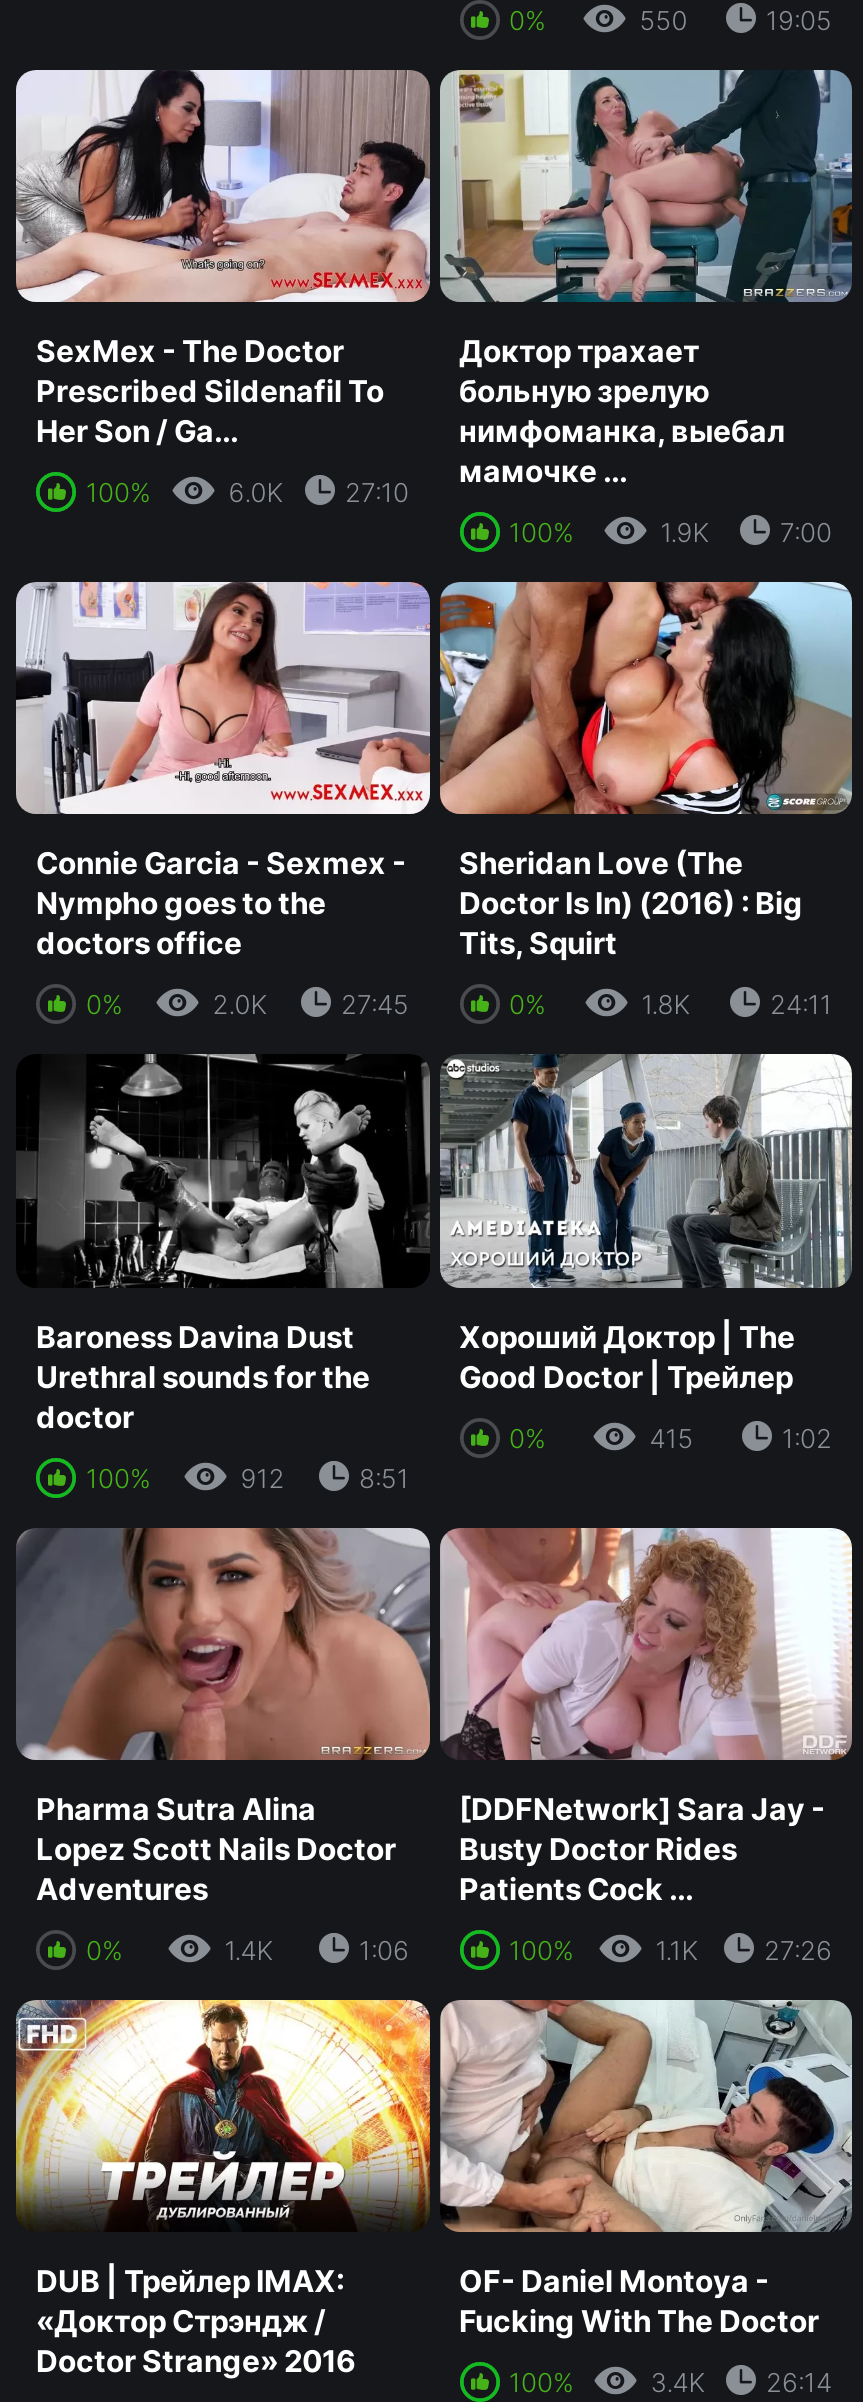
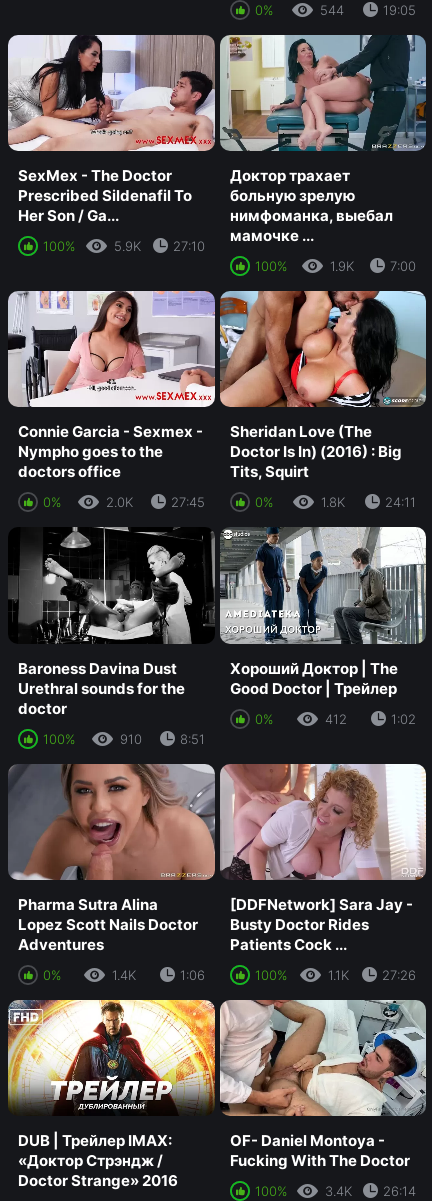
[640,4,688,36] 550 -> [320,2,344,18] 544
[228,476,409,508] 6.0K 27:10 -> [114,238,204,254] 5.9K 27:10
[650,1421,694,1453] 415 -> [325,710,347,726] 412
[240,1461,284,1493] 912 -> [120,730,142,746] 910

